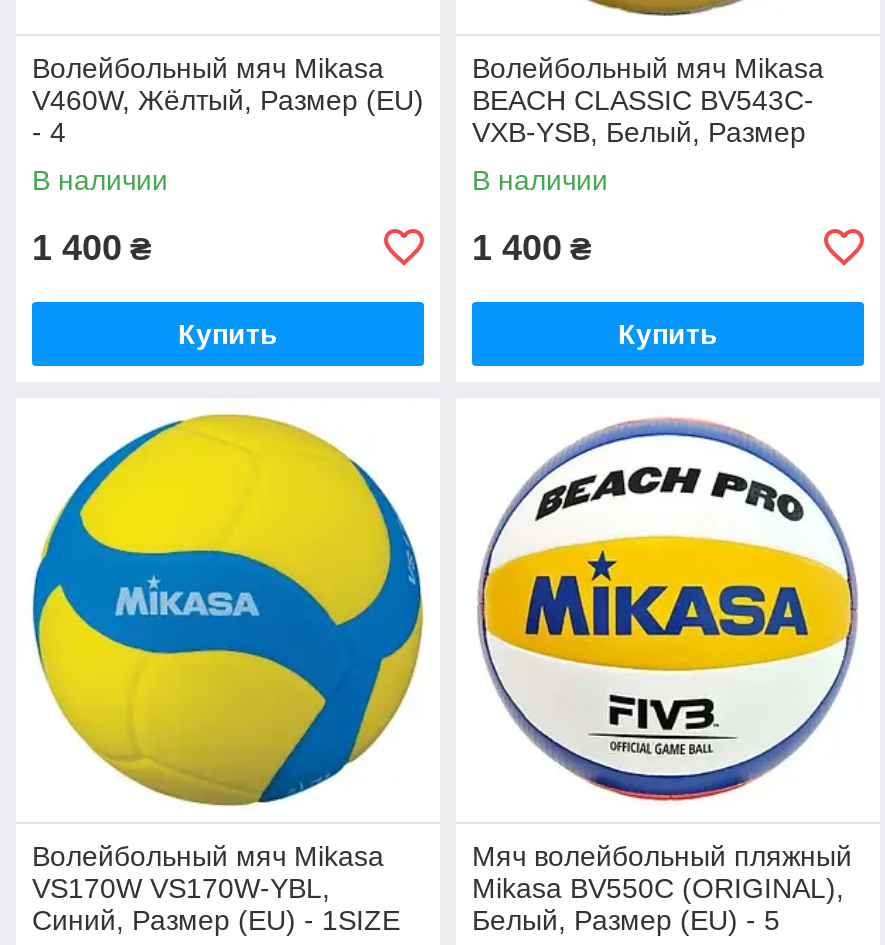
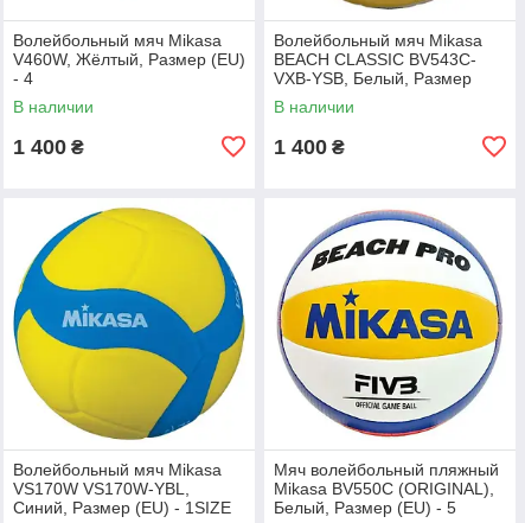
[178,318,278,350] Купить -> none
[618,318,718,350] Купить -> none

